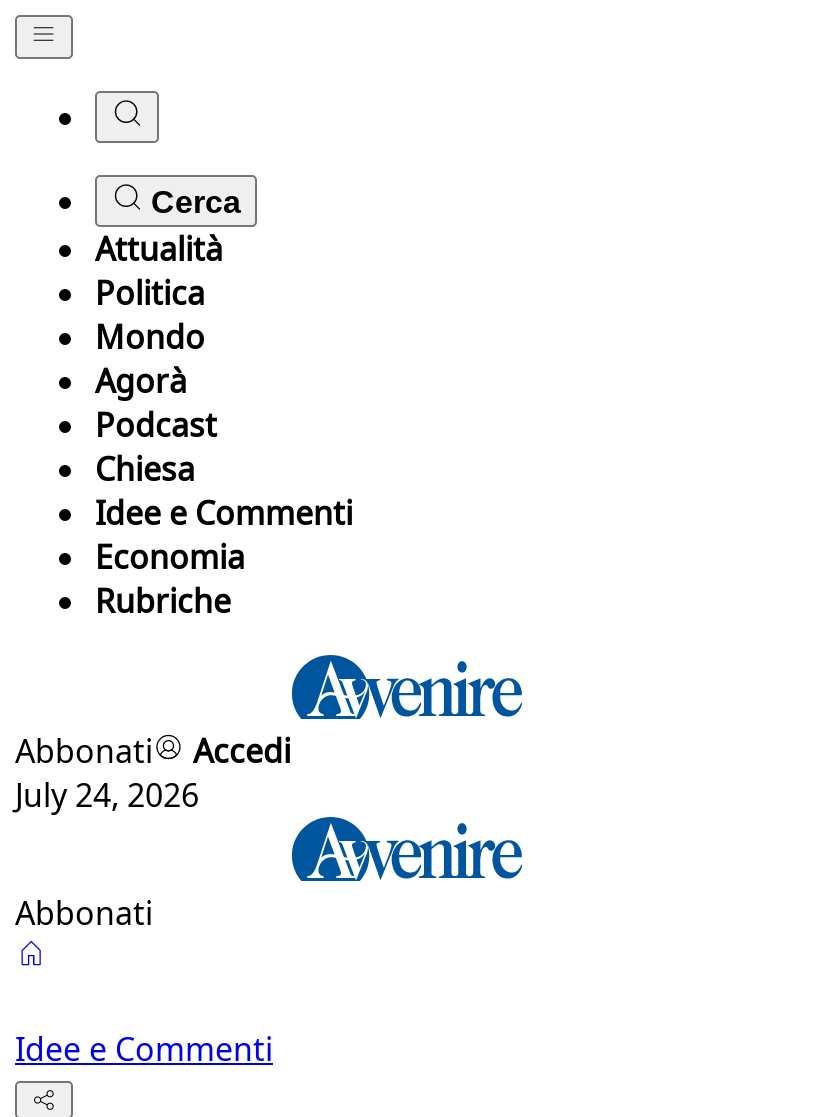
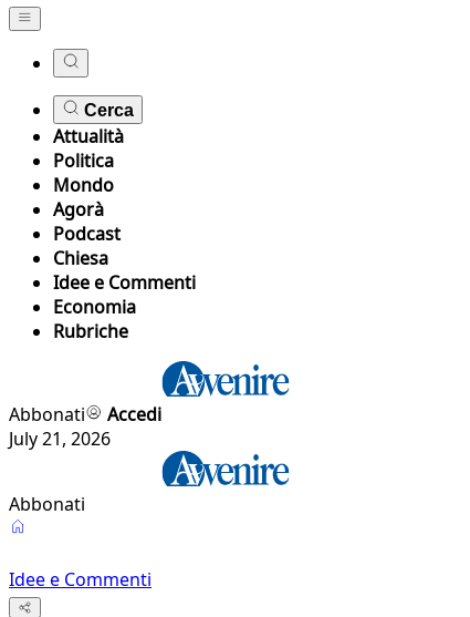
[15,773,199,817] July 24, 2026 -> [9,426,111,451] July 21, 2026

